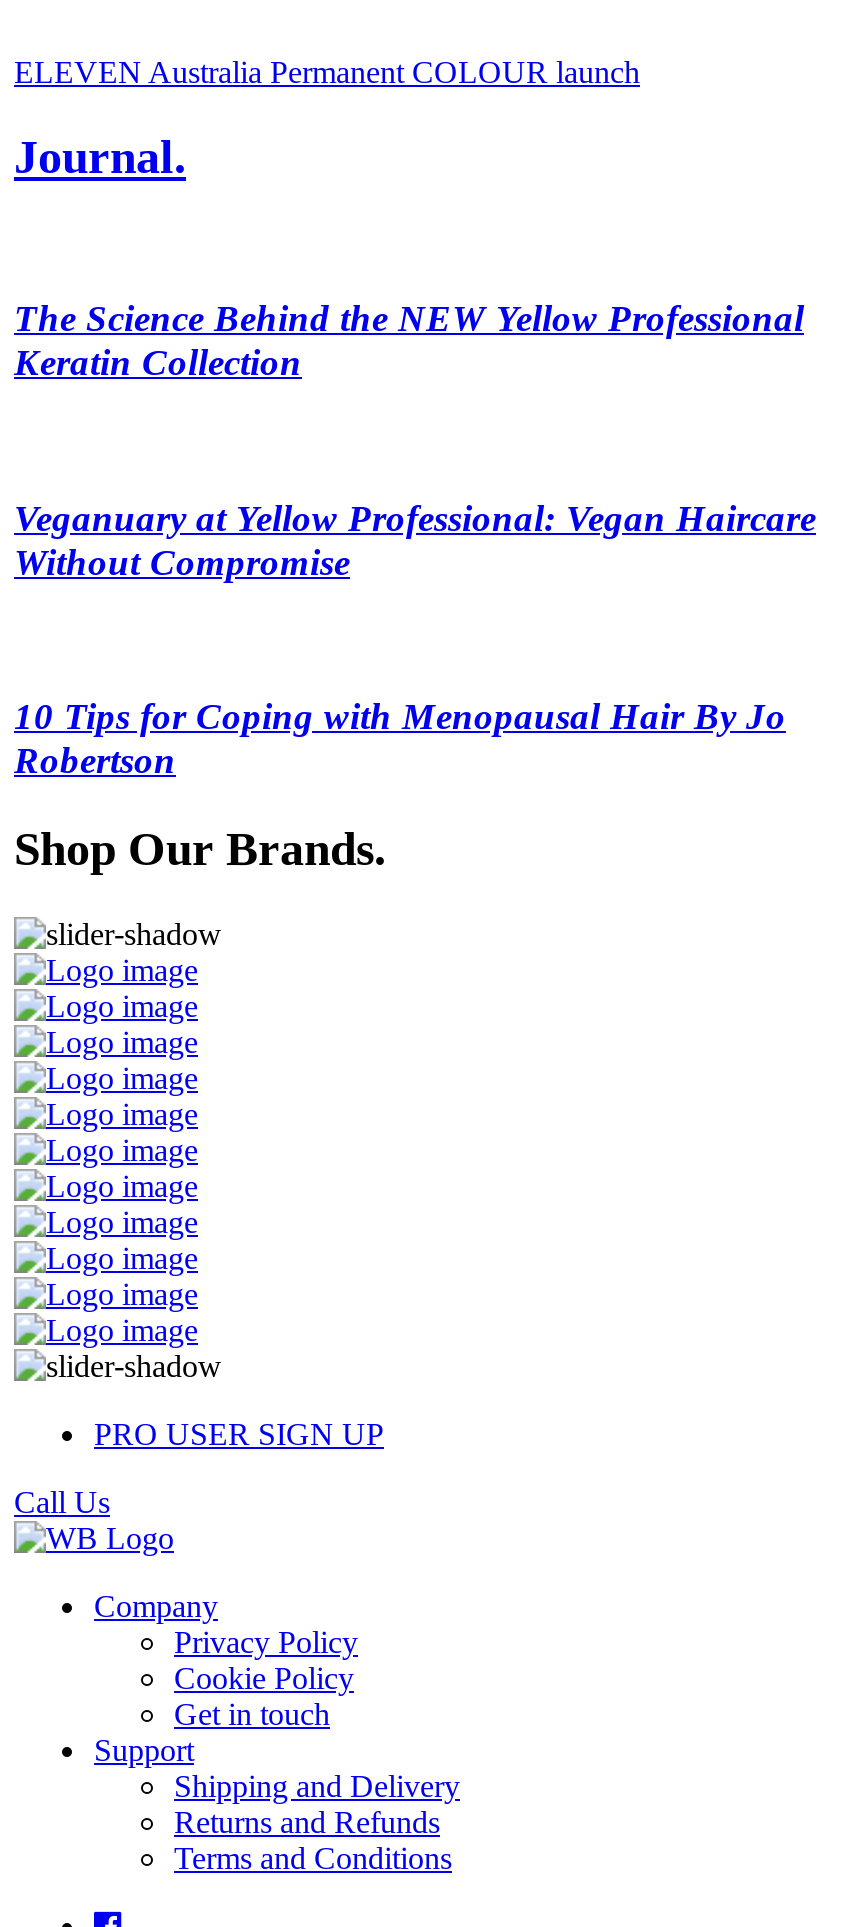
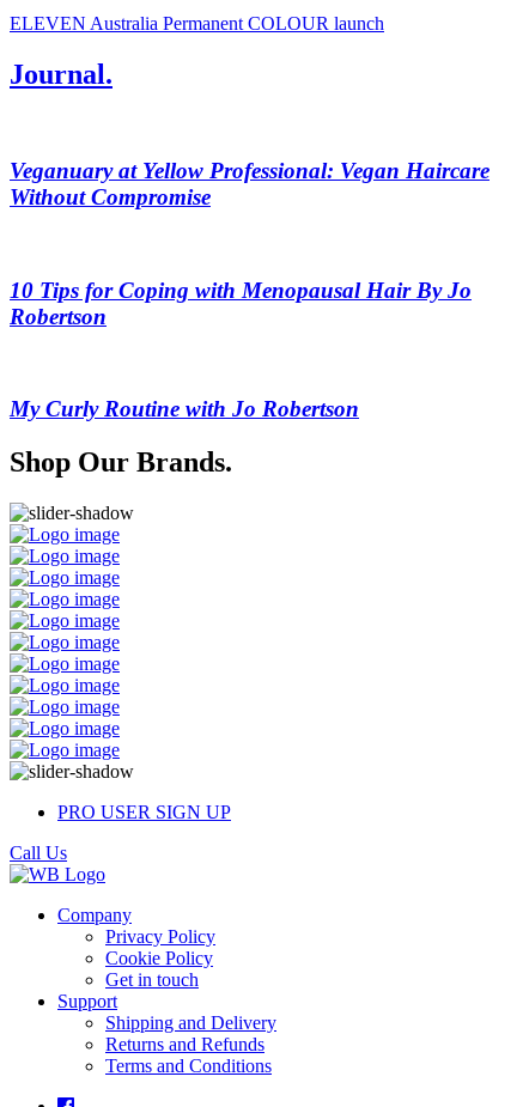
[14,298,804,384] The Science Behind the NEW Yellow Professional | Keratin Collection -> none
moved [14,496,816,781] -> [10,158,490,329]: Veganuary at Yellow Professional: Vegan Haircare | Without Compromise | 10 Tips for Coping with Menopausal Hair By Jo | Robertson
none -> [10,396,359,421] My Curly Routine with Jo Robertson

